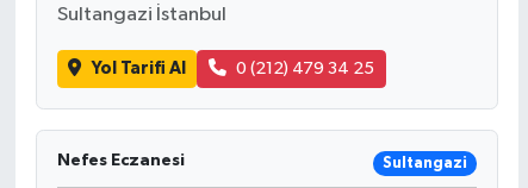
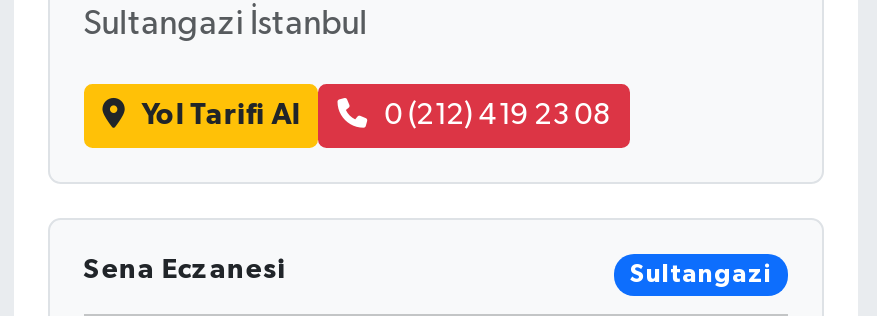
[236,59,374,77] 0 (212) 479 34 25 -> [384,100,610,130] 0 (212) 419 23 08
[57,153,185,169] Nefes Eczanesi -> [84,257,286,285] Sena Eczanesi

